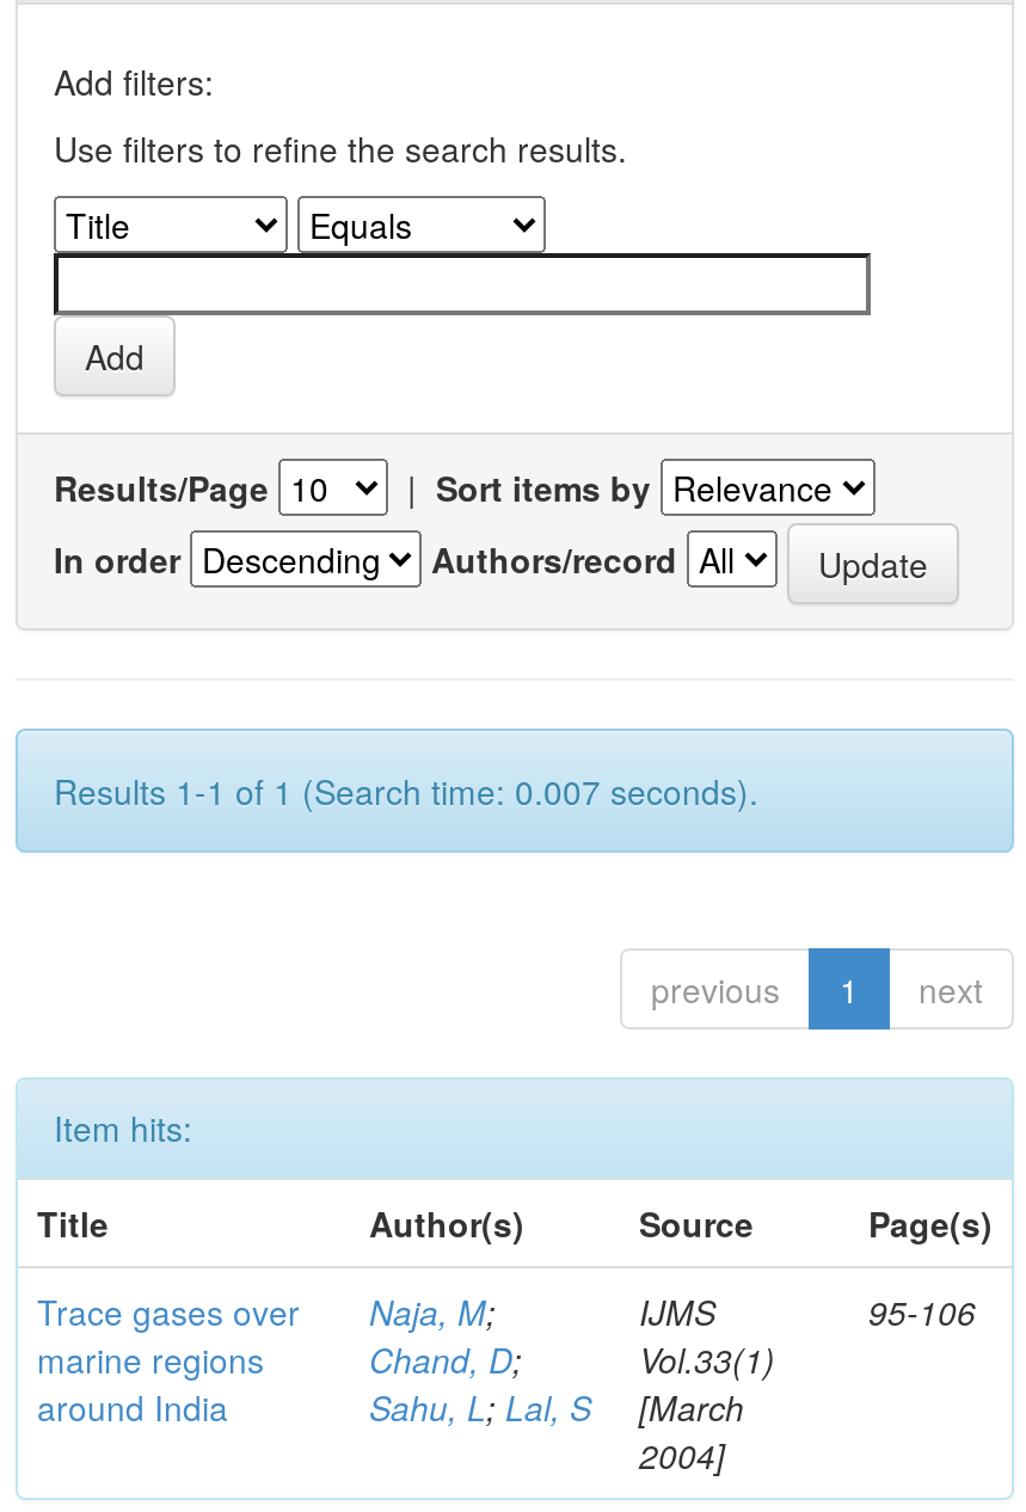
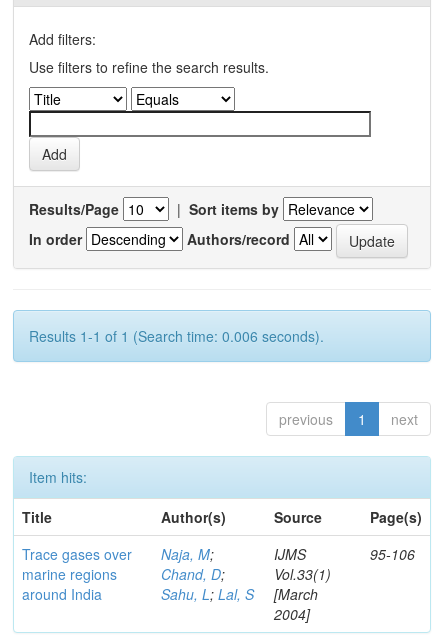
[54,767,758,815] Results 1-1 of 1 (Search time: 0.007 seconds). -> [29,326,324,346] Results 1-1 of 1 (Search time: 0.006 seconds).

